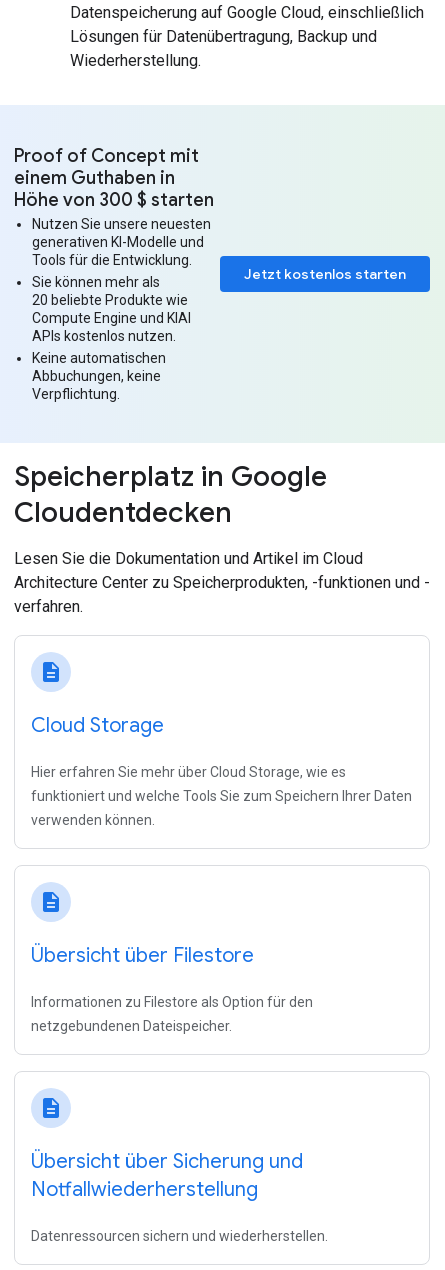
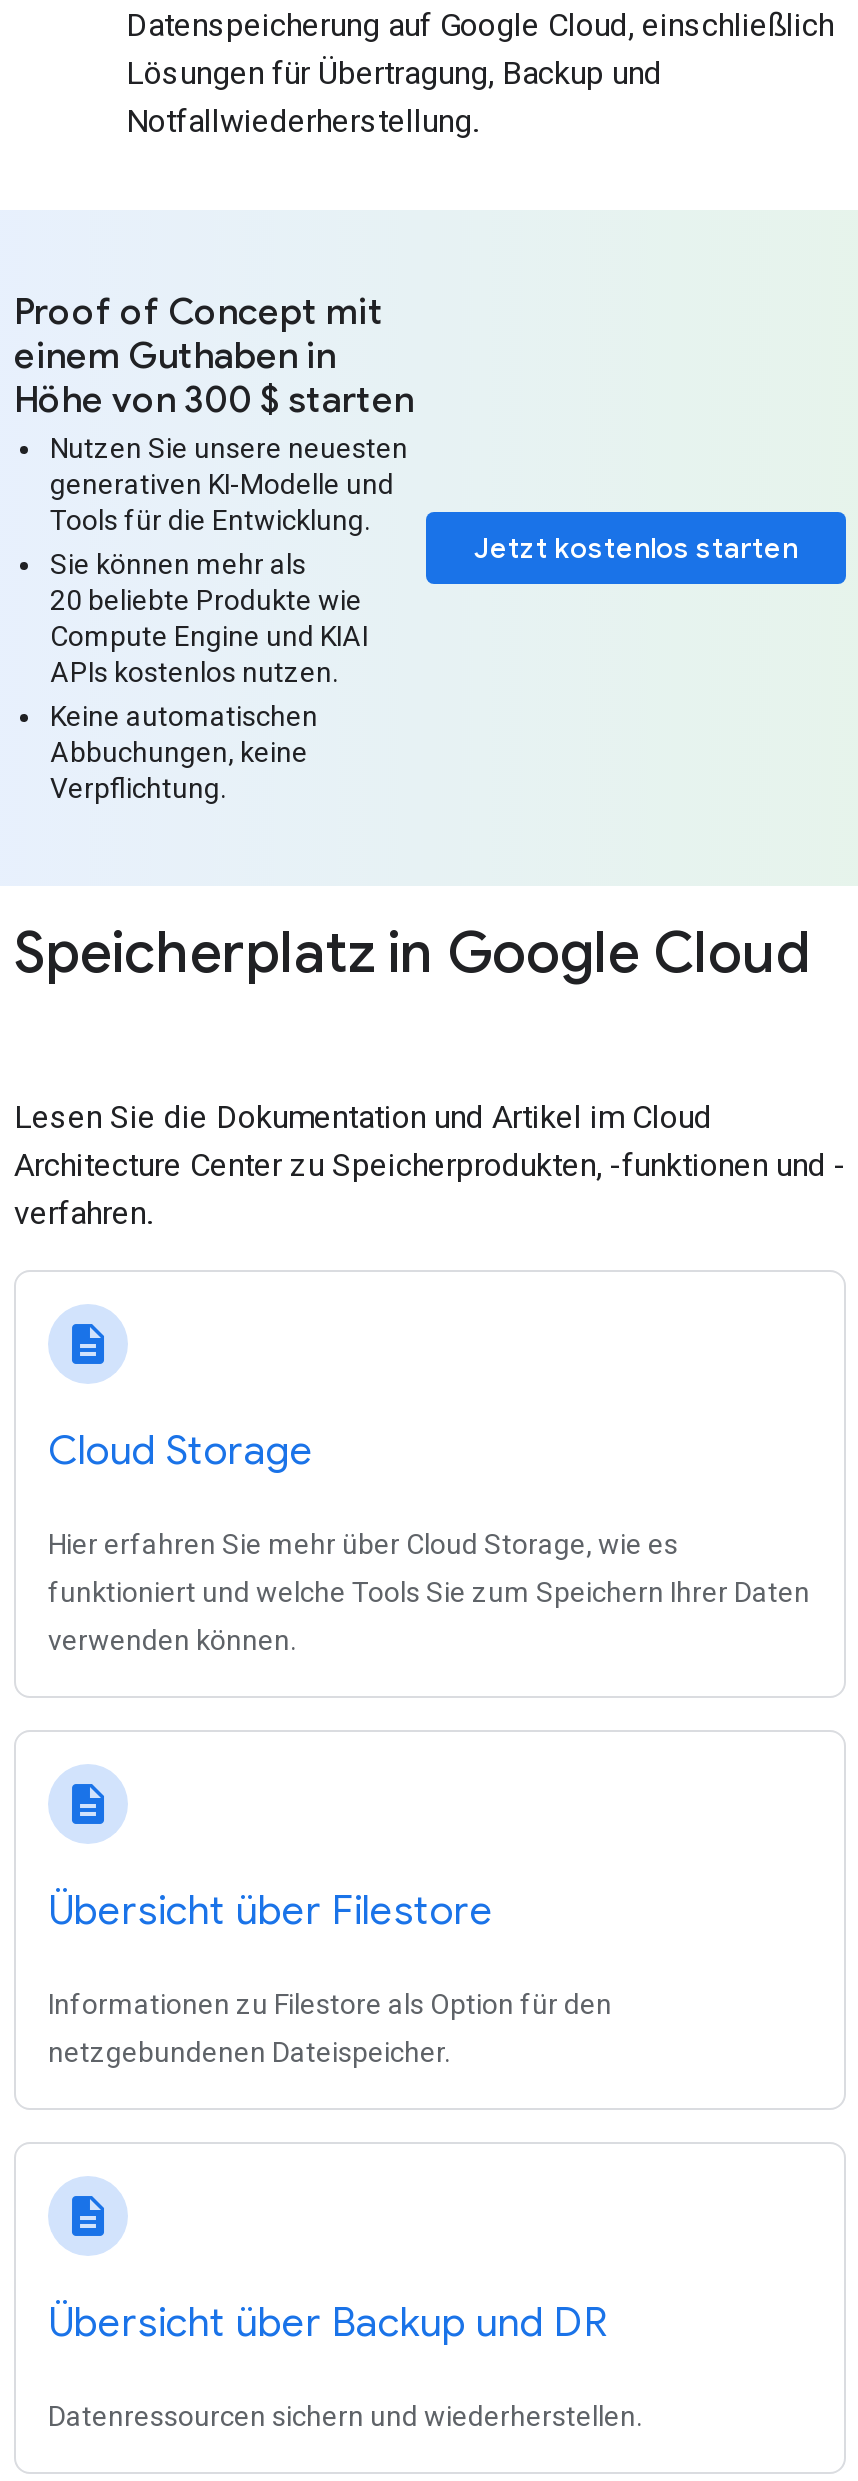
[70,27,377,70] Lösungen für Datenübertragung, Backup und | Wiederherstellung. -> [126,54,662,140] Lösungen für Übertragung, Backup und | Notfallwiederherstellung.
[14,459,327,530] Speicherplatz in Google | Cloudentdecken -> [14,918,810,988] Speicherplatz in Google Cloud
[31,1149,303,1202] Übersicht über Sicherung und | Notfallwiederherstellung -> [48,2298,608,2348] Übersicht über Backup und DR

